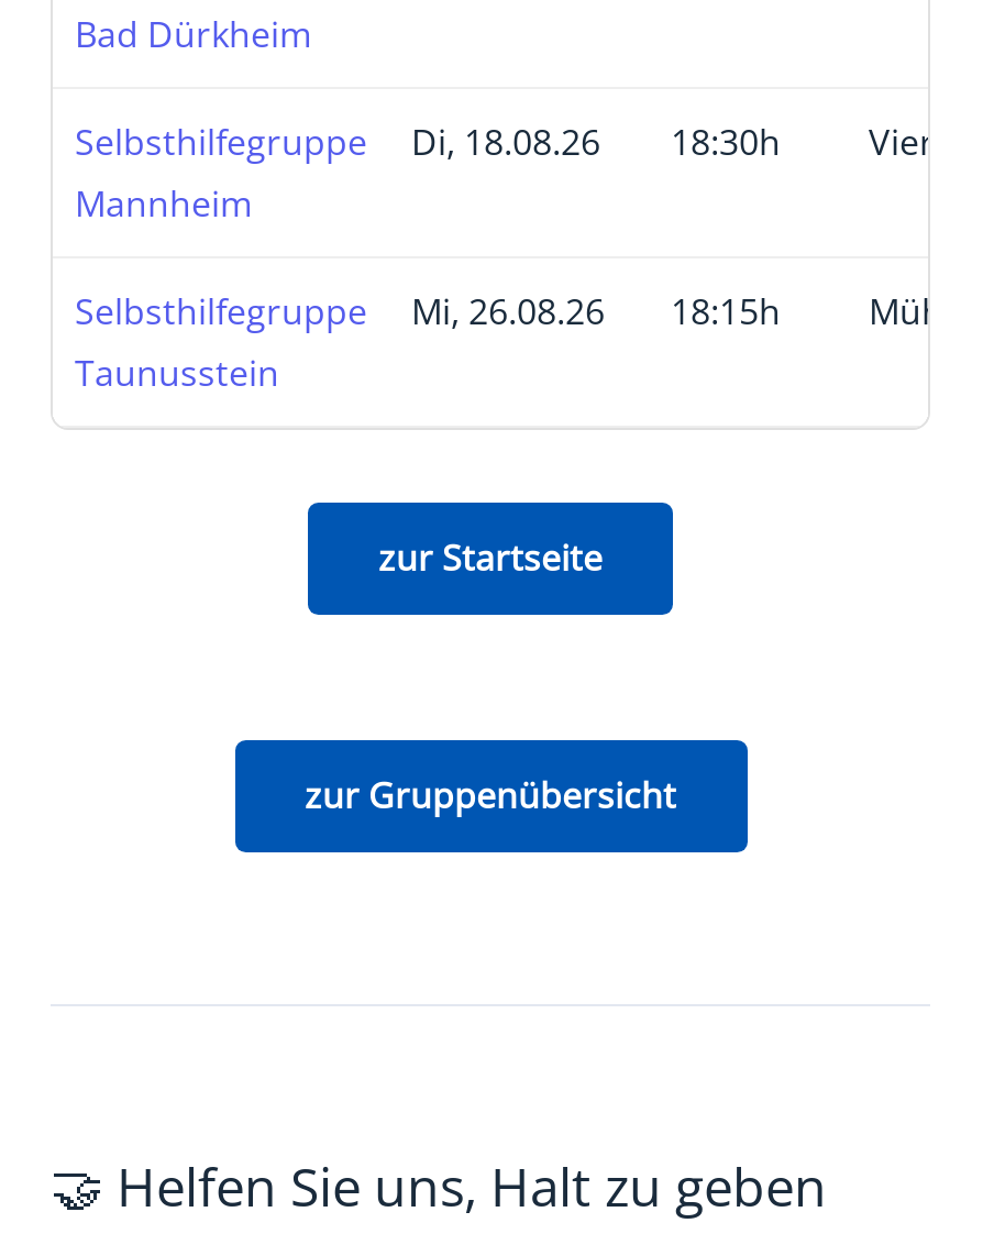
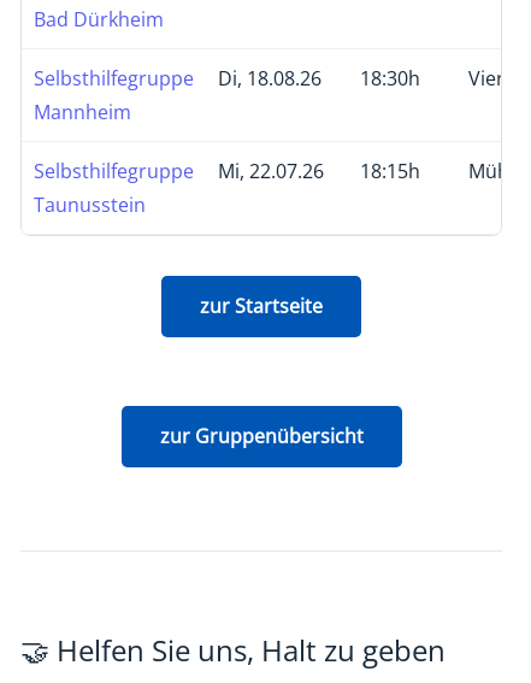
[411,287,605,335] Mi, 26.08.26 -> [218,158,324,184] Mi, 22.07.26

